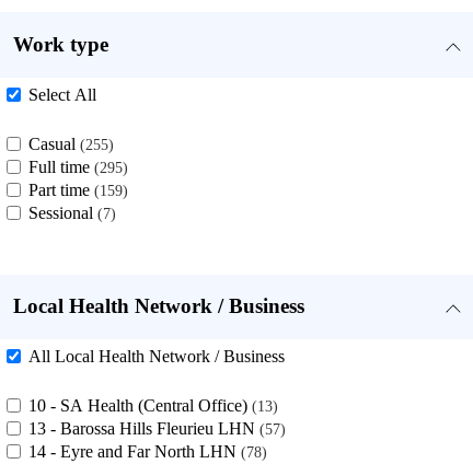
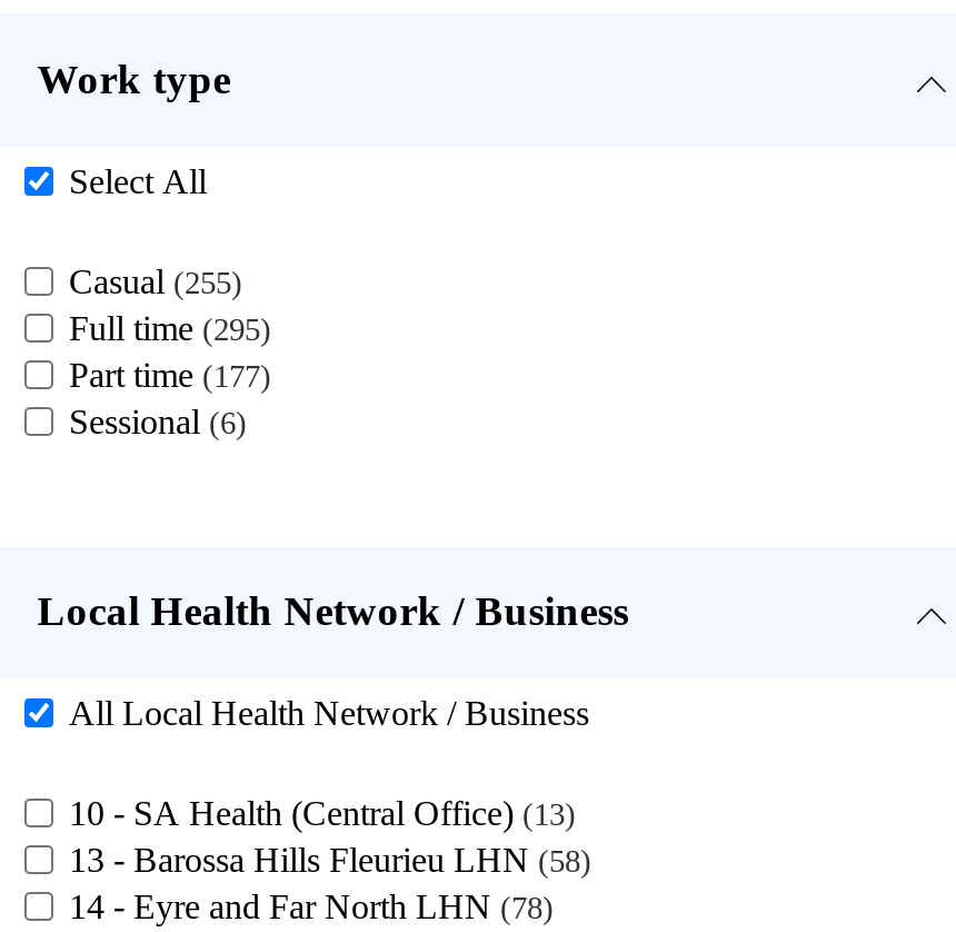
[28,180,123,199] Part time 159 -> [69,356,260,393] Part time 177
[28,203,111,222] Sessional 7 -> [69,402,236,440] Sessional 6
[28,419,280,438] 13 - Barossa Hills Fleurieu LHN 57 -> [69,841,580,879] 13 - Barossa Hills Fleurieu LHN 58

